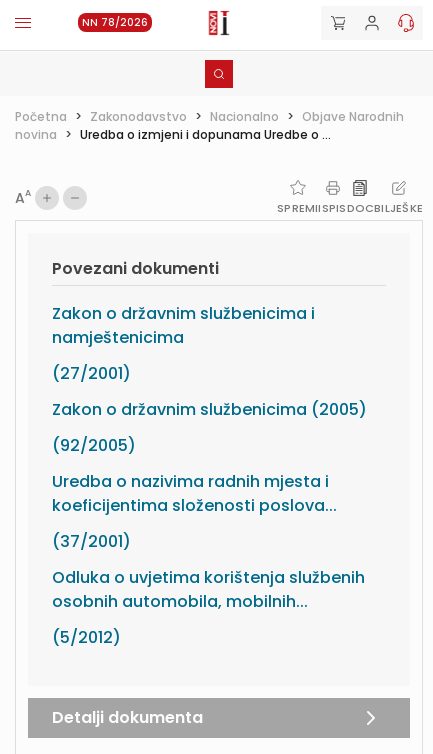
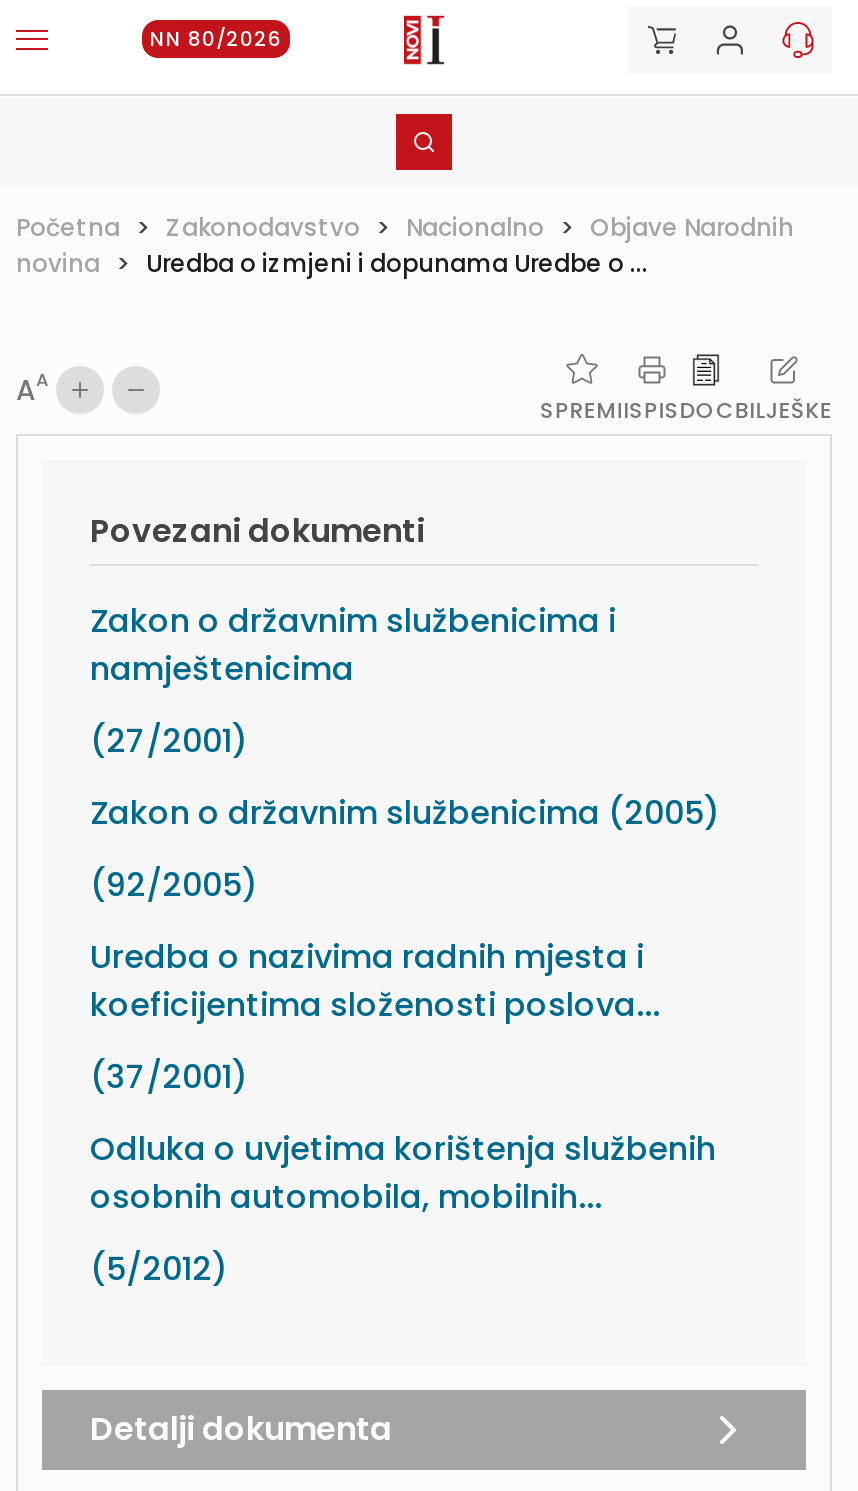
[82,15,148,30] NN 78/2026 -> [150,24,282,54] NN 80/2026

